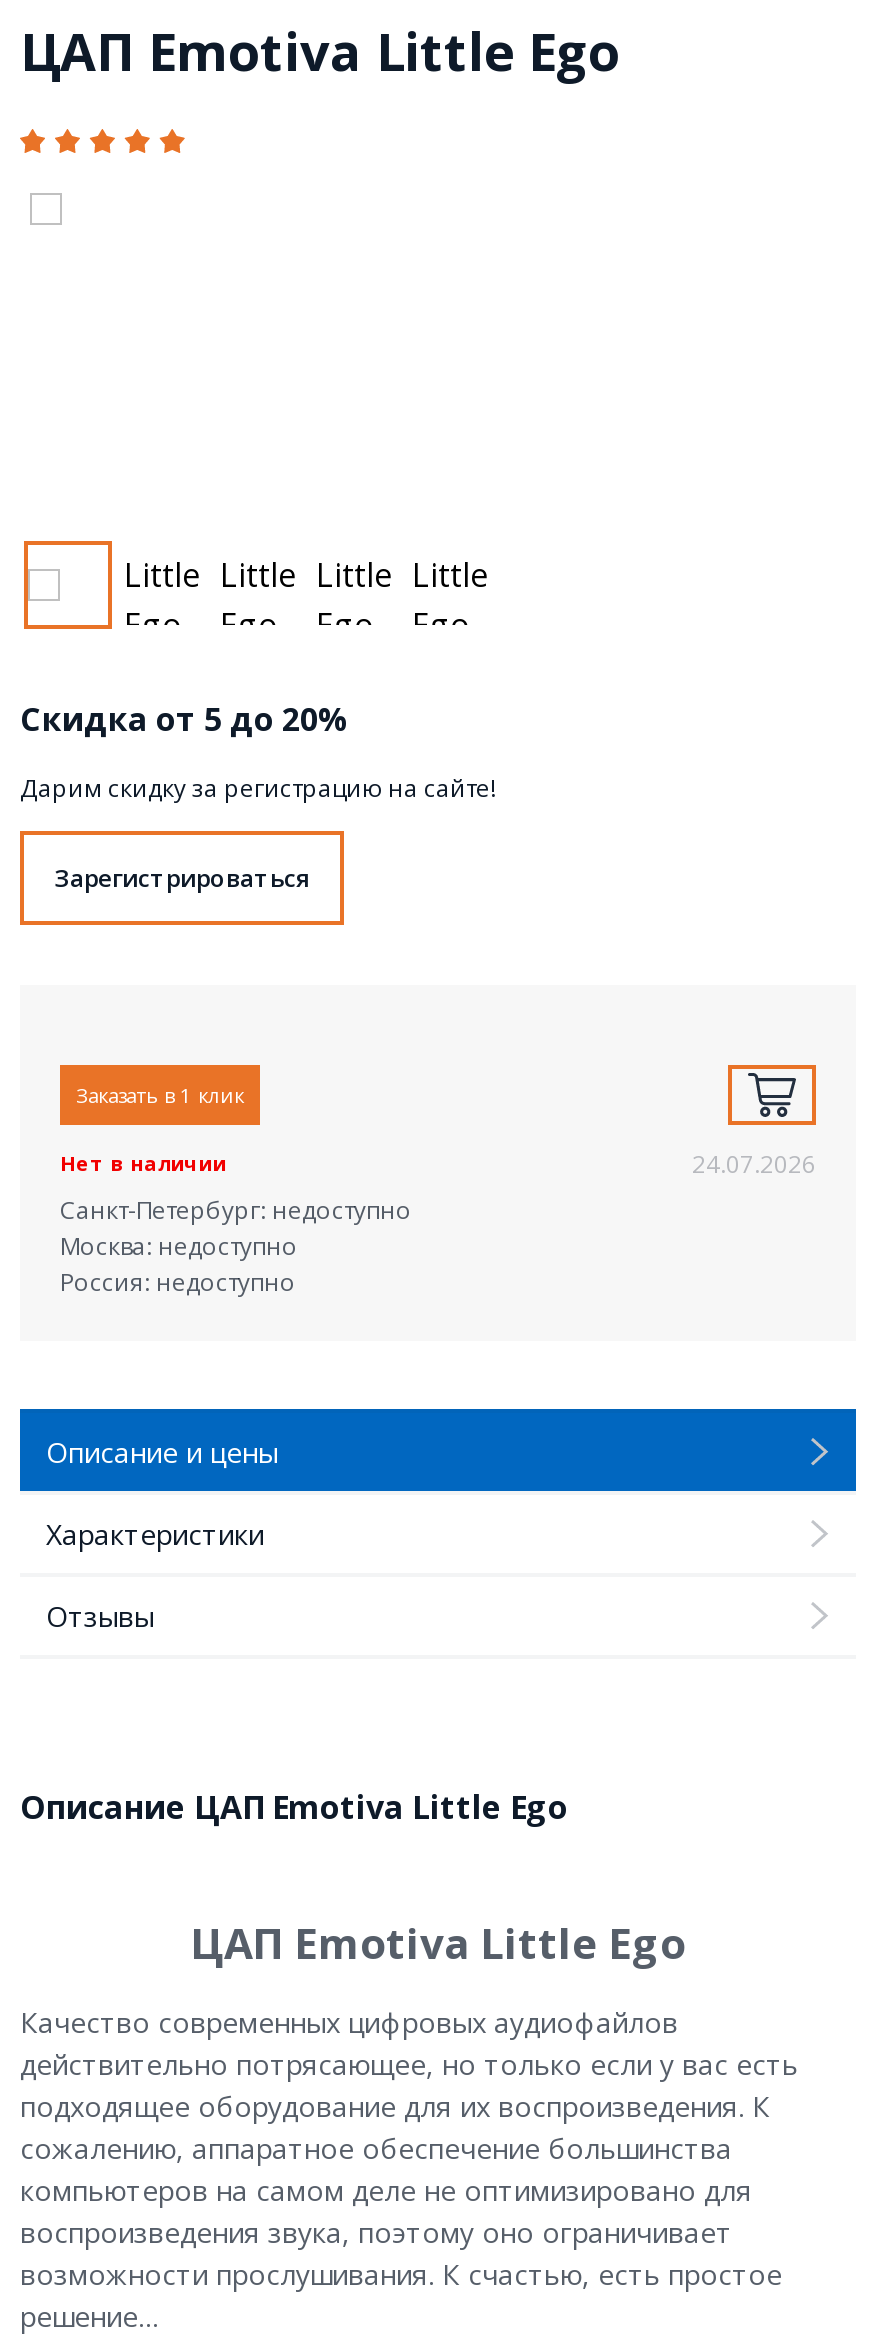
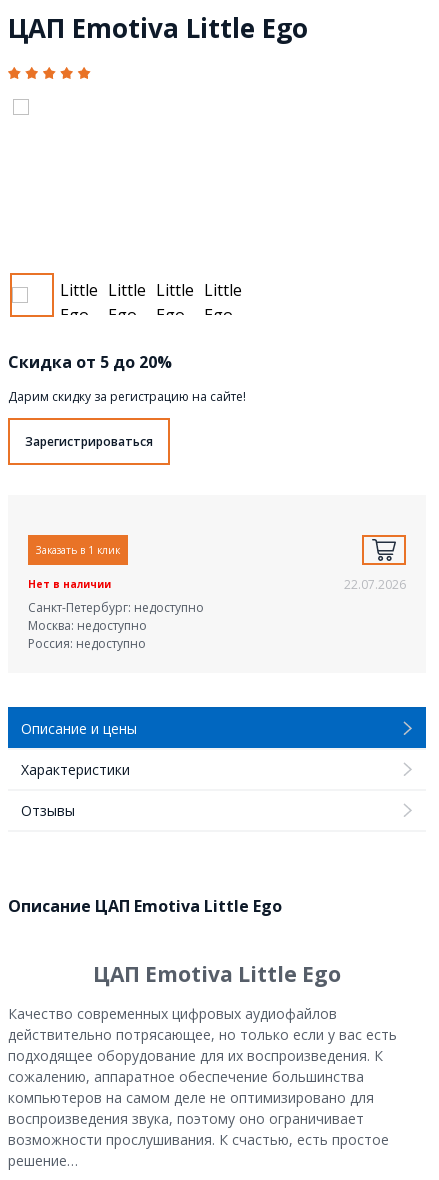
[692,1146,816,1180] 24.07.2026 -> [344,576,406,593] 22.07.2026

